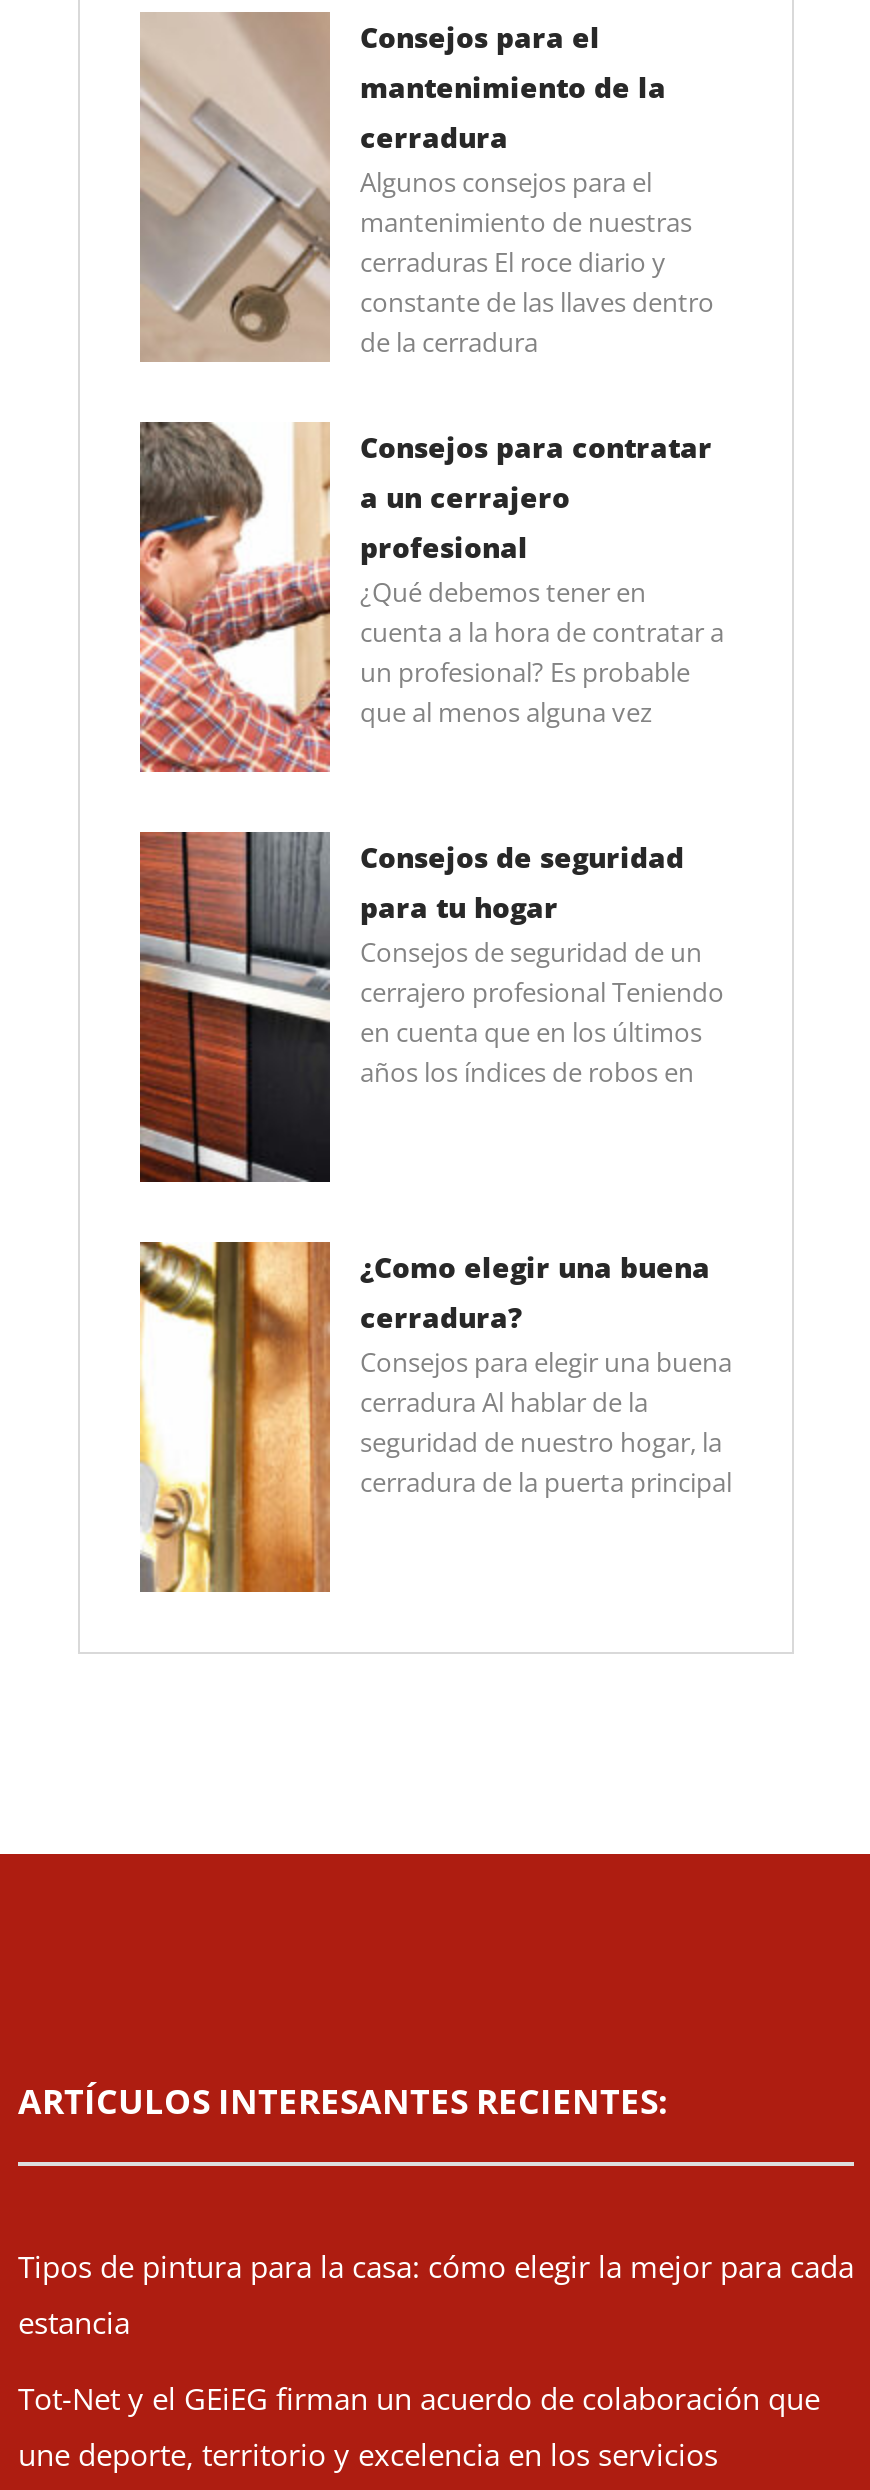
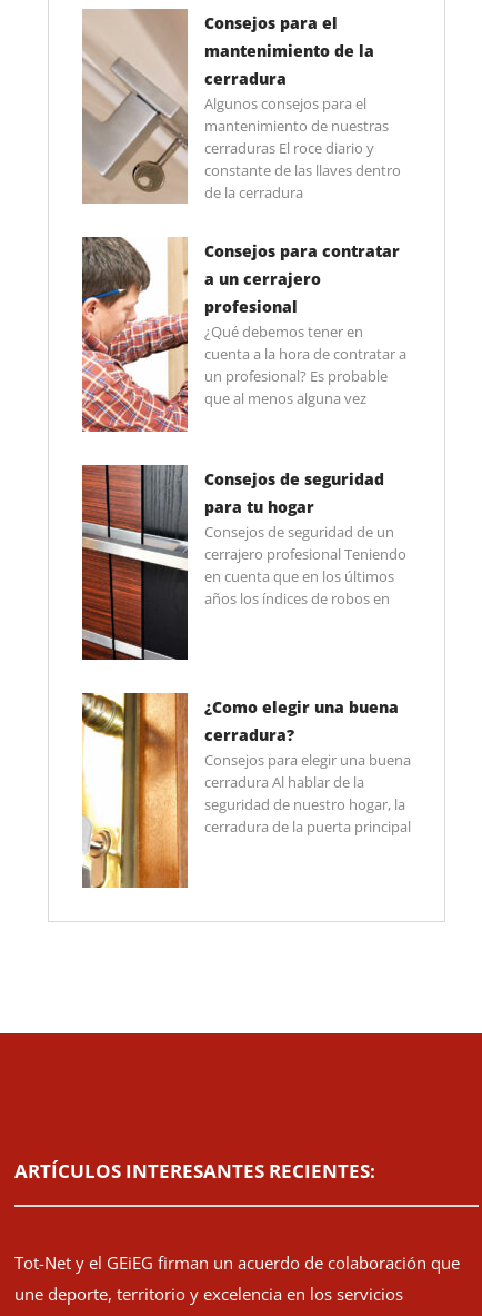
[18,2247,854,2343] Tipos de pintura para la casa: cómo elegir la mejor para cada | estancia -> none

